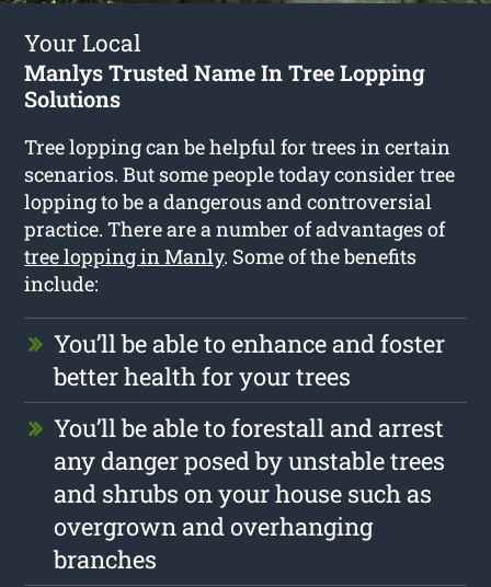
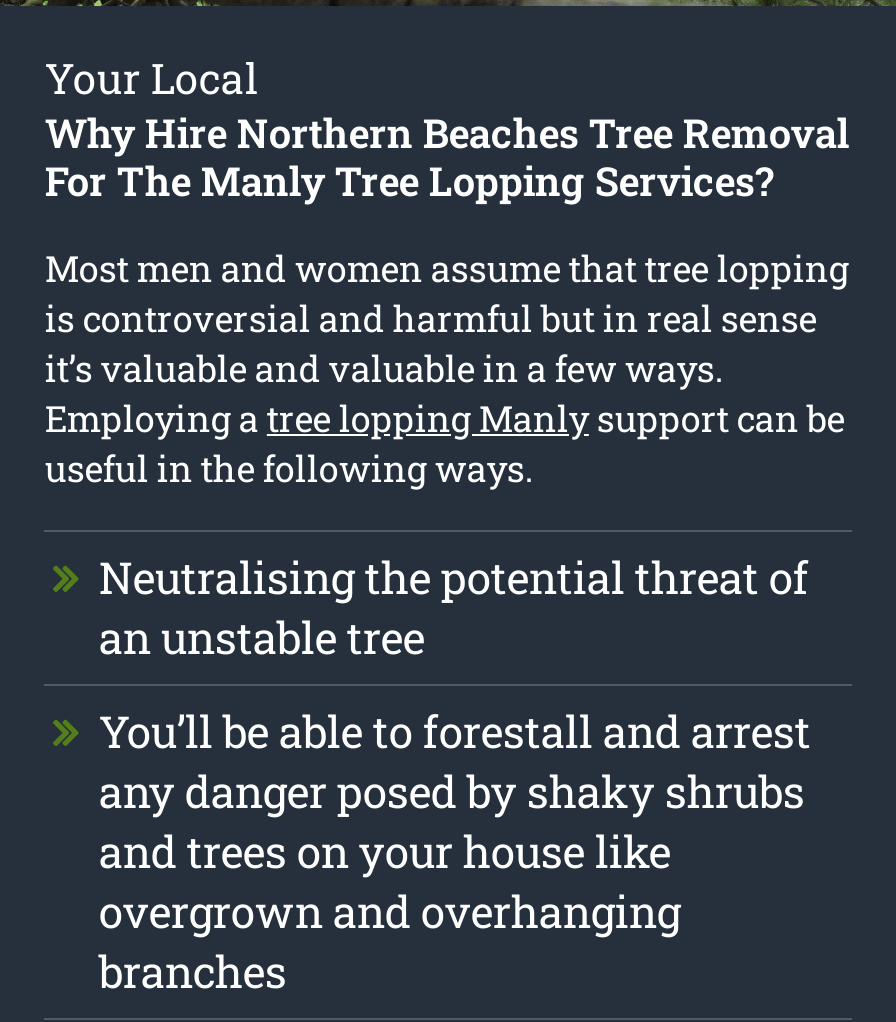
[25,58,426,113] Manlys Trusted Name In Tree Lopping | Solutions -> [45,106,849,206] Why Hire Northern Beaches Tree Removal | For The Manly Tree Lopping Services?
[25,134,455,297] Tree lopping can be helpful for trees in certain | scenarios. But some people today consider tree | lopping to be a dangerous and controversial | practice. There are a number of advantages of | tree lopping in Manly. Some of the benefits | include: -> [45,244,849,492] Most men and women assume that tree lopping | is controversial and harmful but in real sense | it’s valuable and valuable in a few ways. | Employing a tree lopping Manlysupport can be | useful in the following ways.
[54,327,445,392] You’ll be able to enhance and foster | better health for your trees -> [99,548,809,666] Neutralising the potential threat of | an unstable tree
[54,445,445,509] any danger posed by unstable trees | and shrubs on your house such as -> [99,762,805,880] any danger posed by shaky shrubs | and trees on your house like

